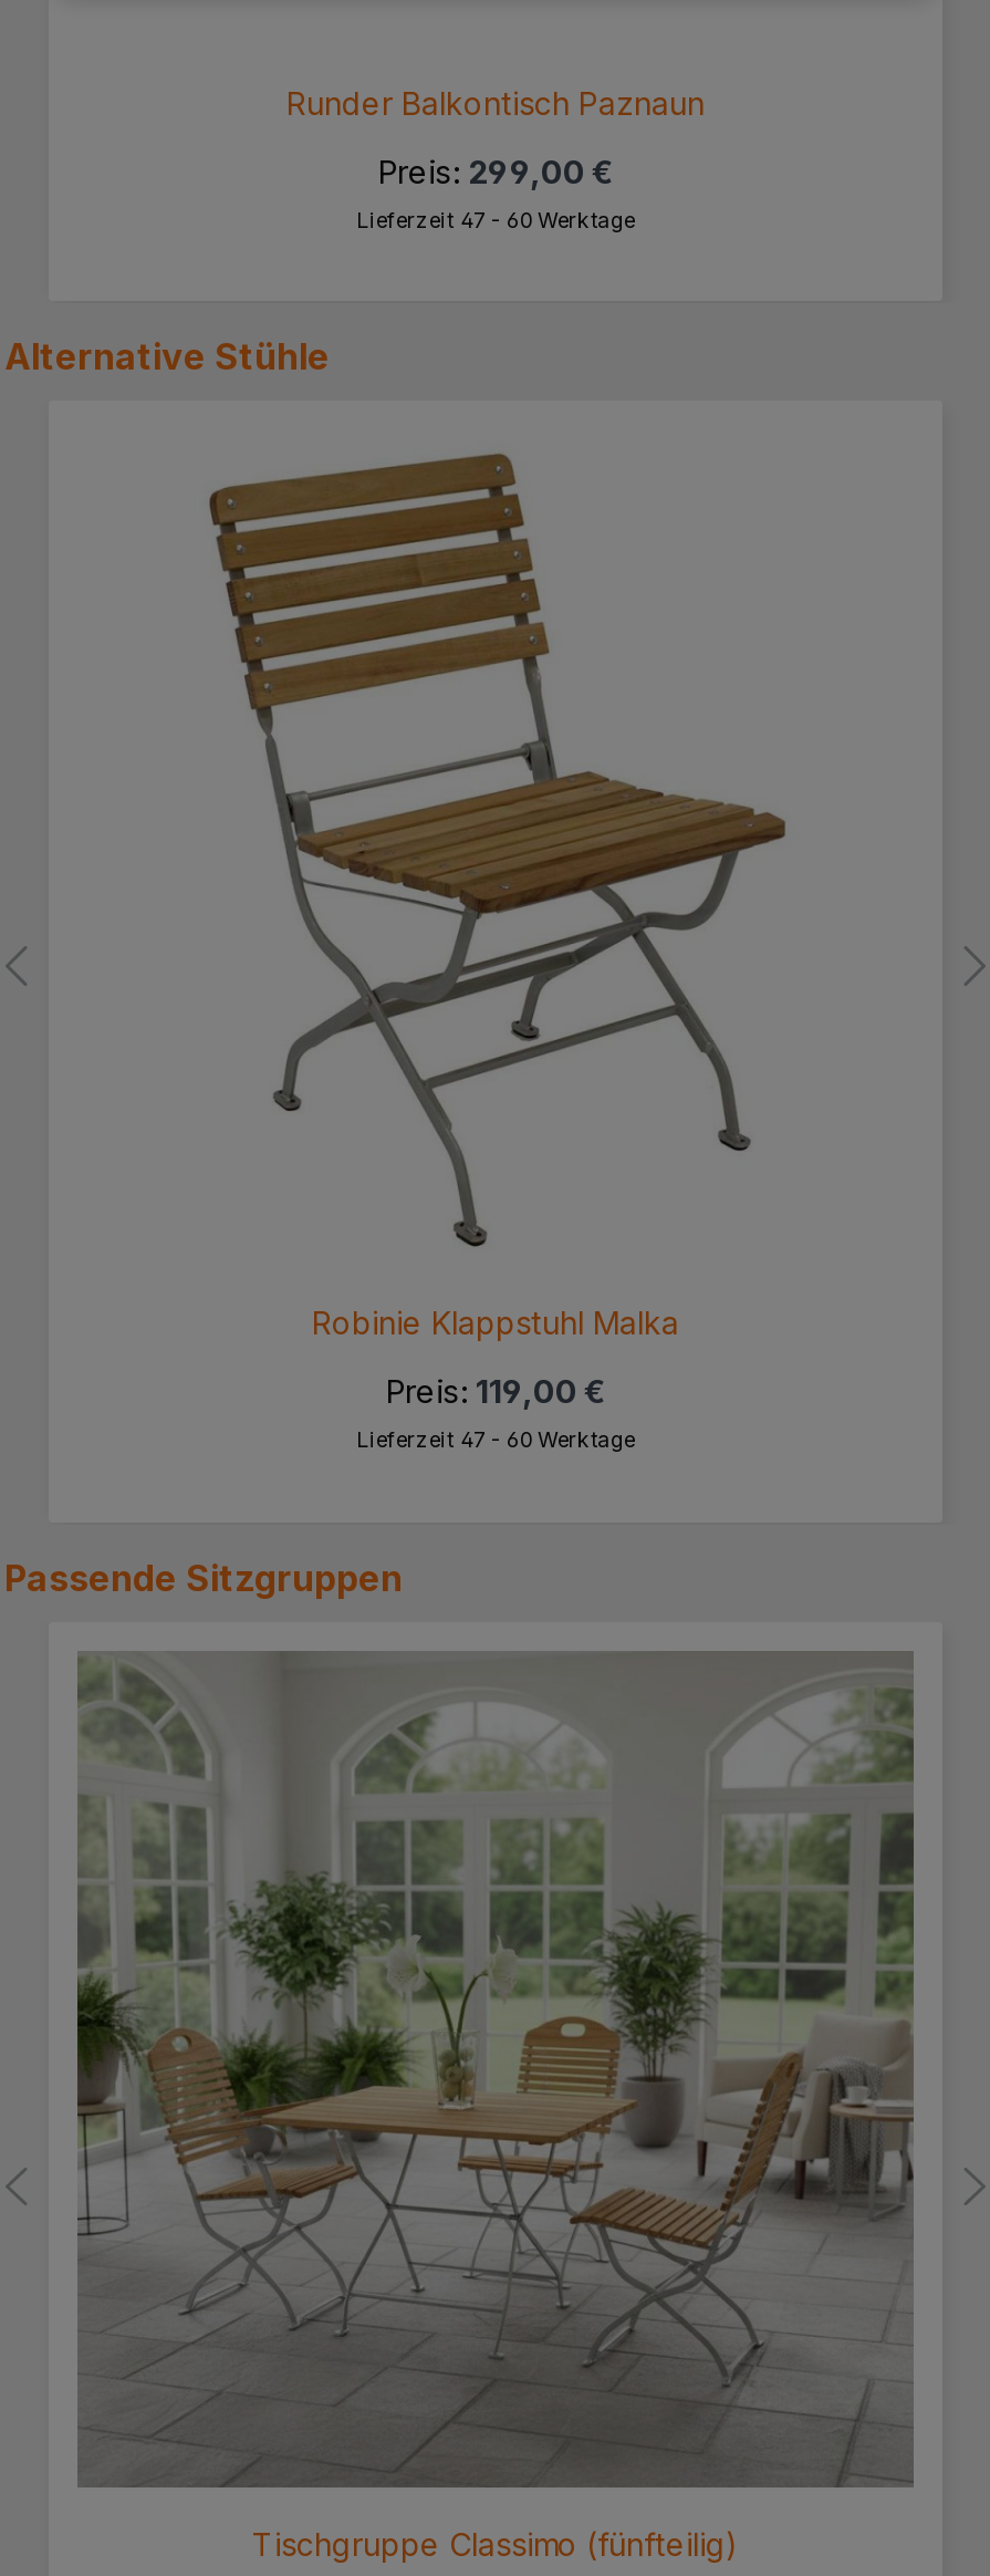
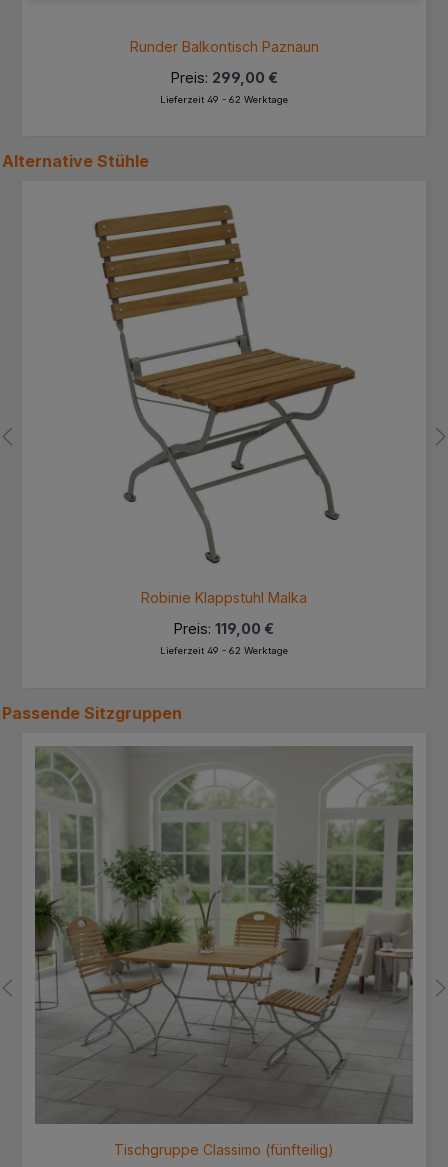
[356,207,635,232] Lieferzeit 47 - 60 Werktage -> [160,94,288,105] Lieferzeit 49 - 62 Werktage
[356,1429,635,1453] Lieferzeit 47 - 60 Werktage -> [160,645,288,656] Lieferzeit 49 - 62 Werktage

